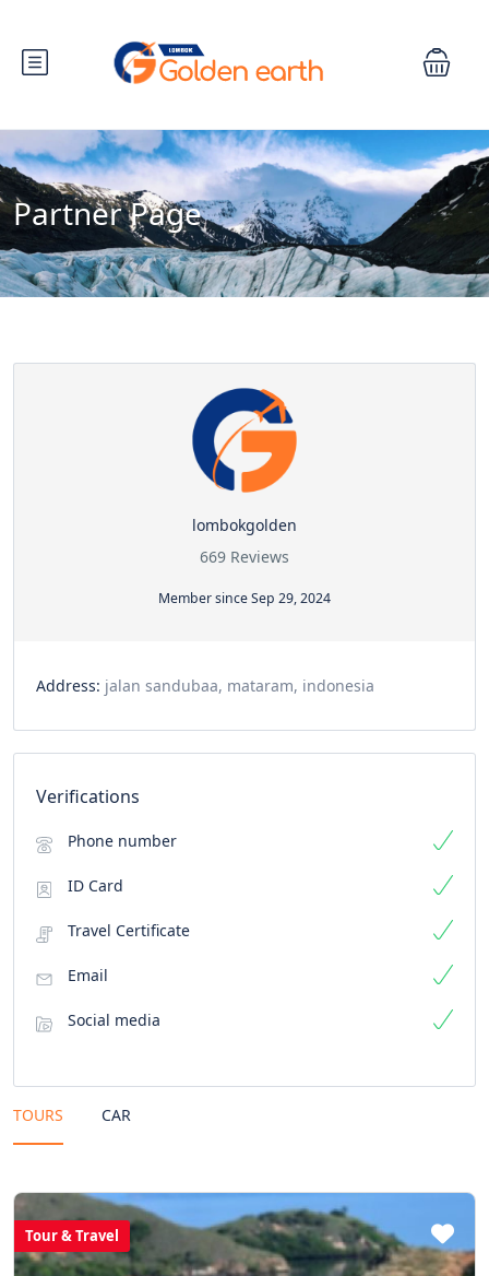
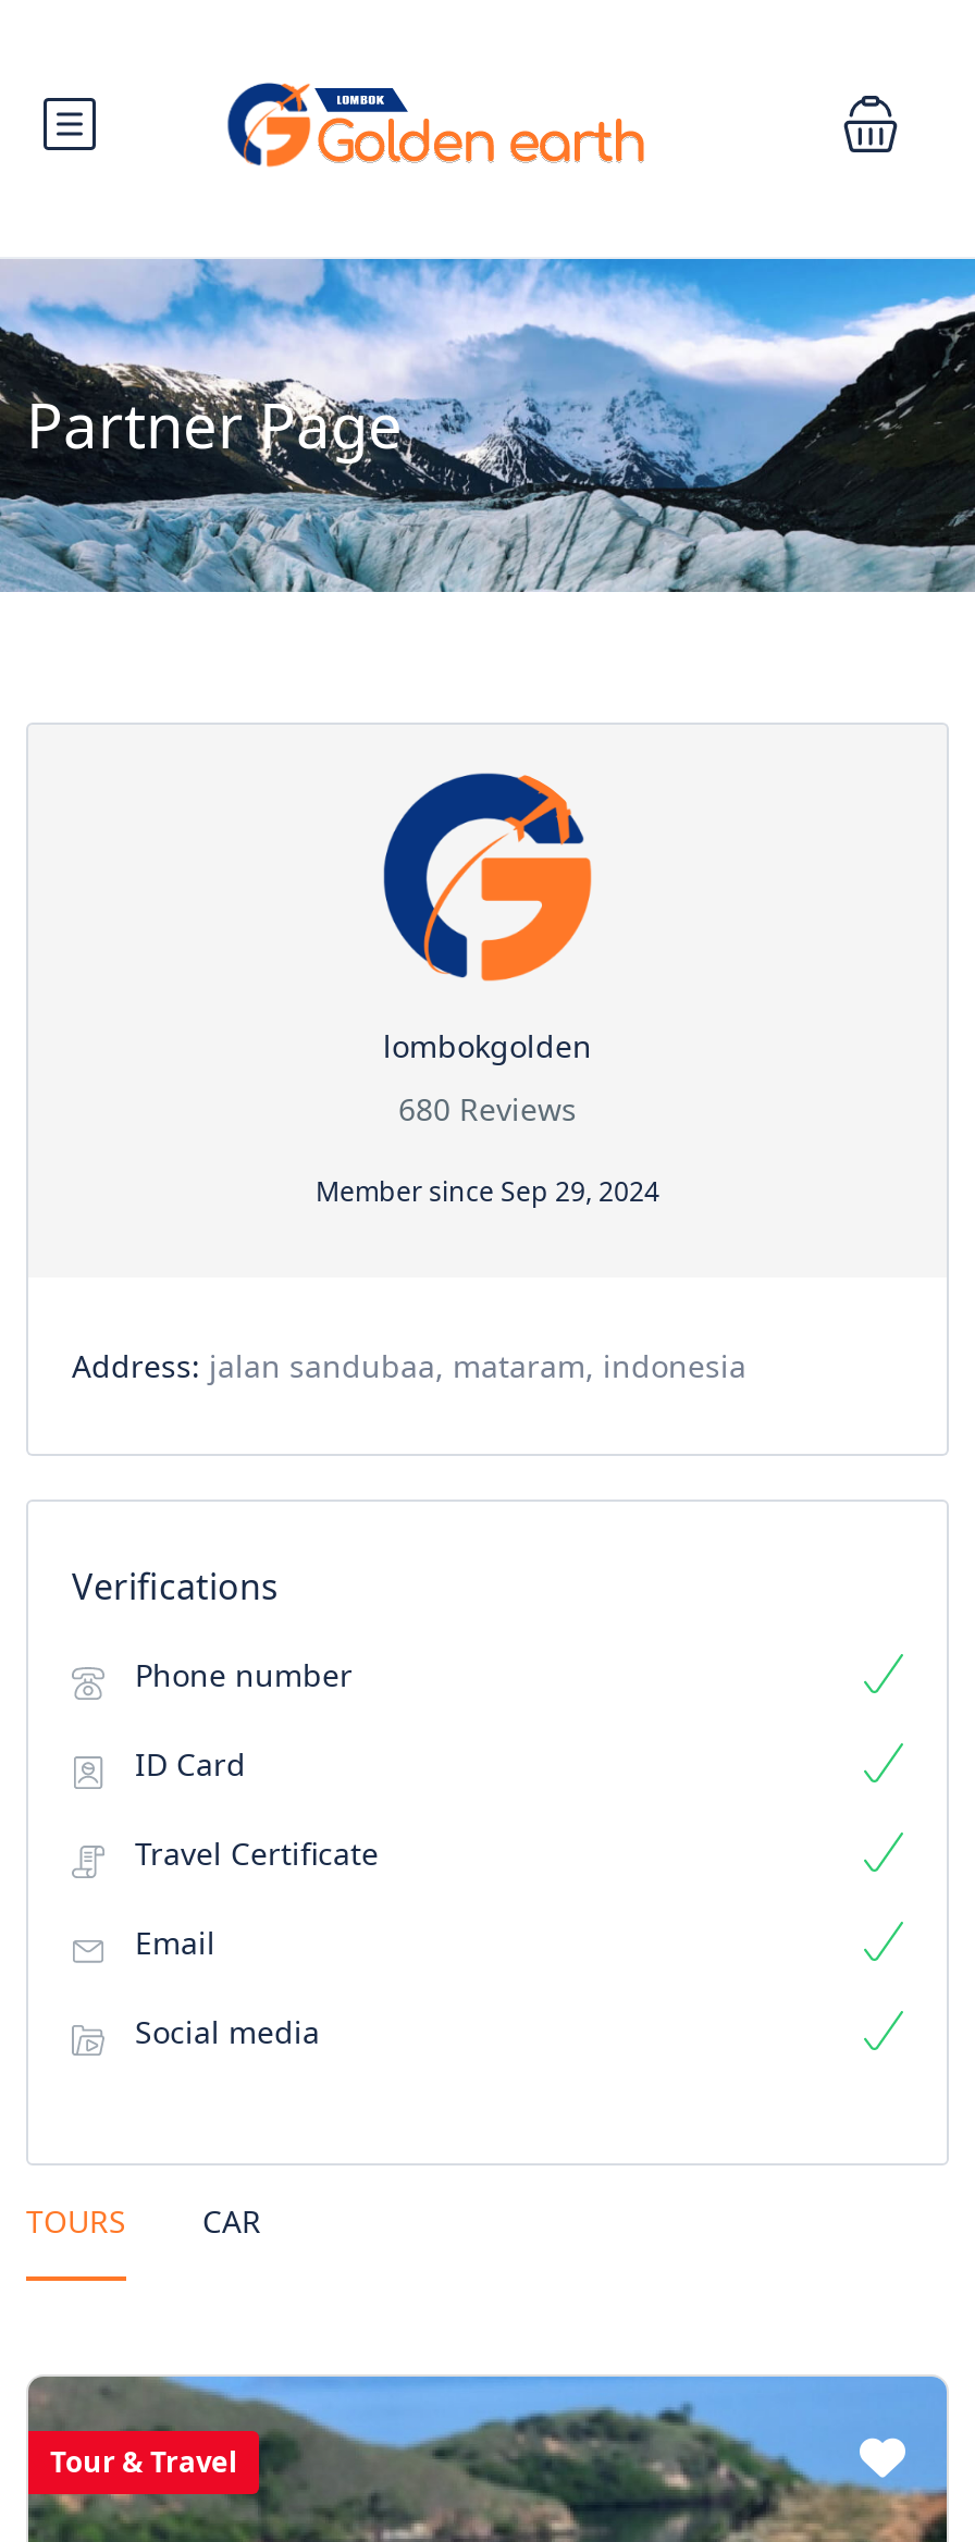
[200,546,289,566] 669 Reviews -> [398,1087,577,1128] 680 Reviews

